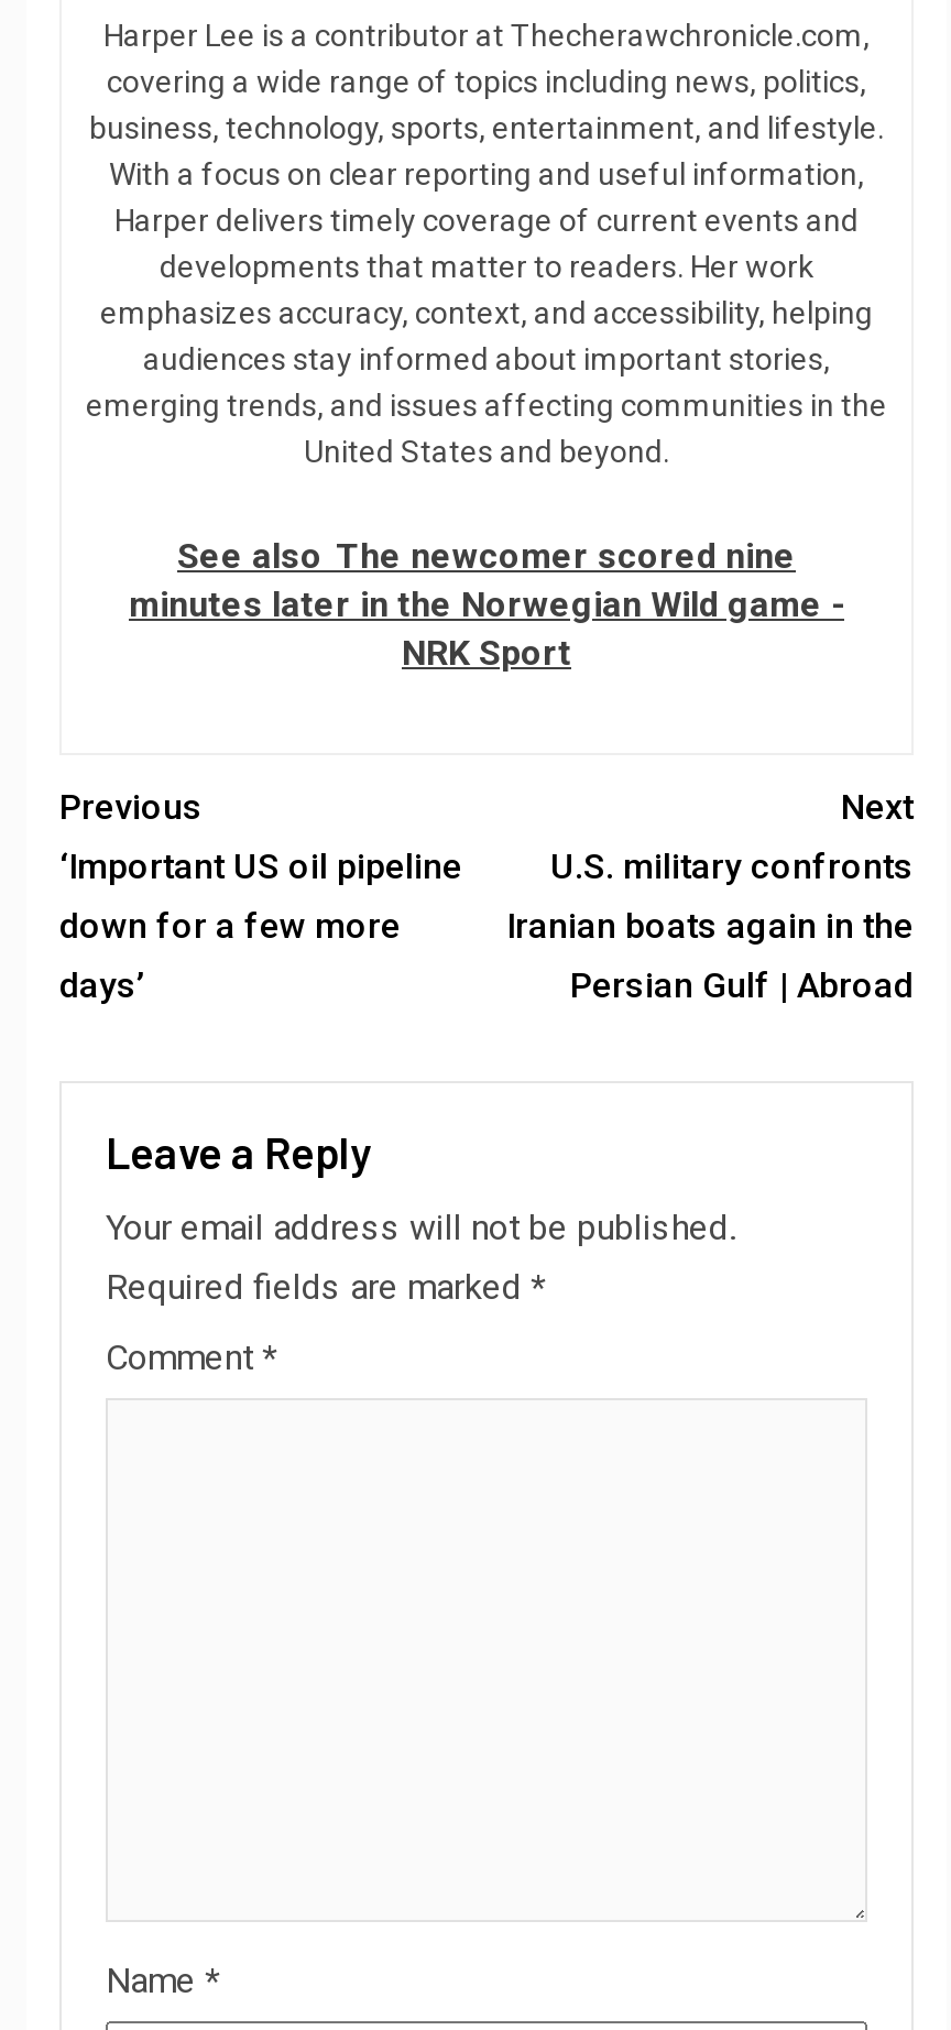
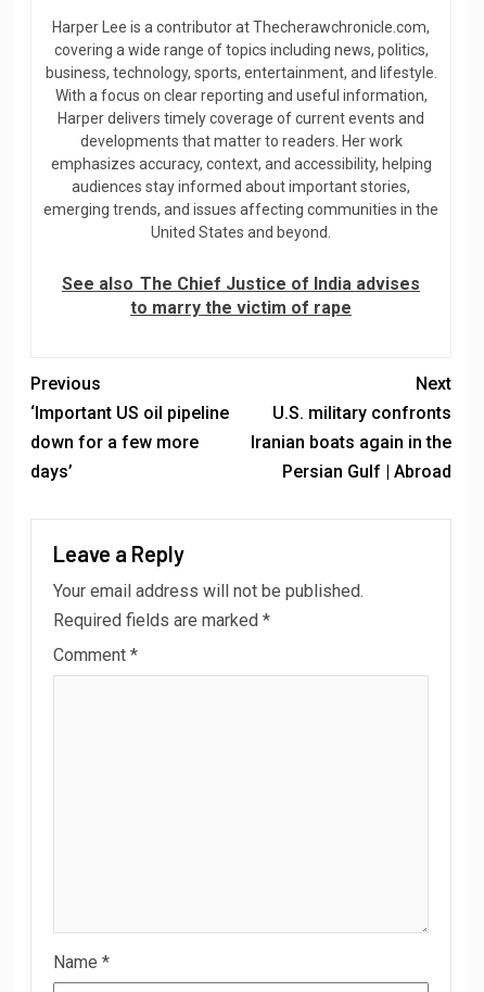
[129,535,844,674] See also The newcomer scored nine | minutes later in the Norwegian Wild game - | NRK Sport -> [62,273,420,318] See also The Chief Justice of India advises | to marry the victim of rape

